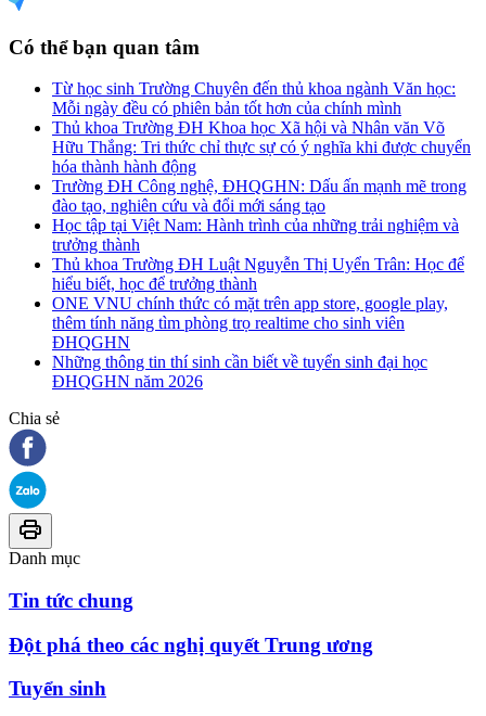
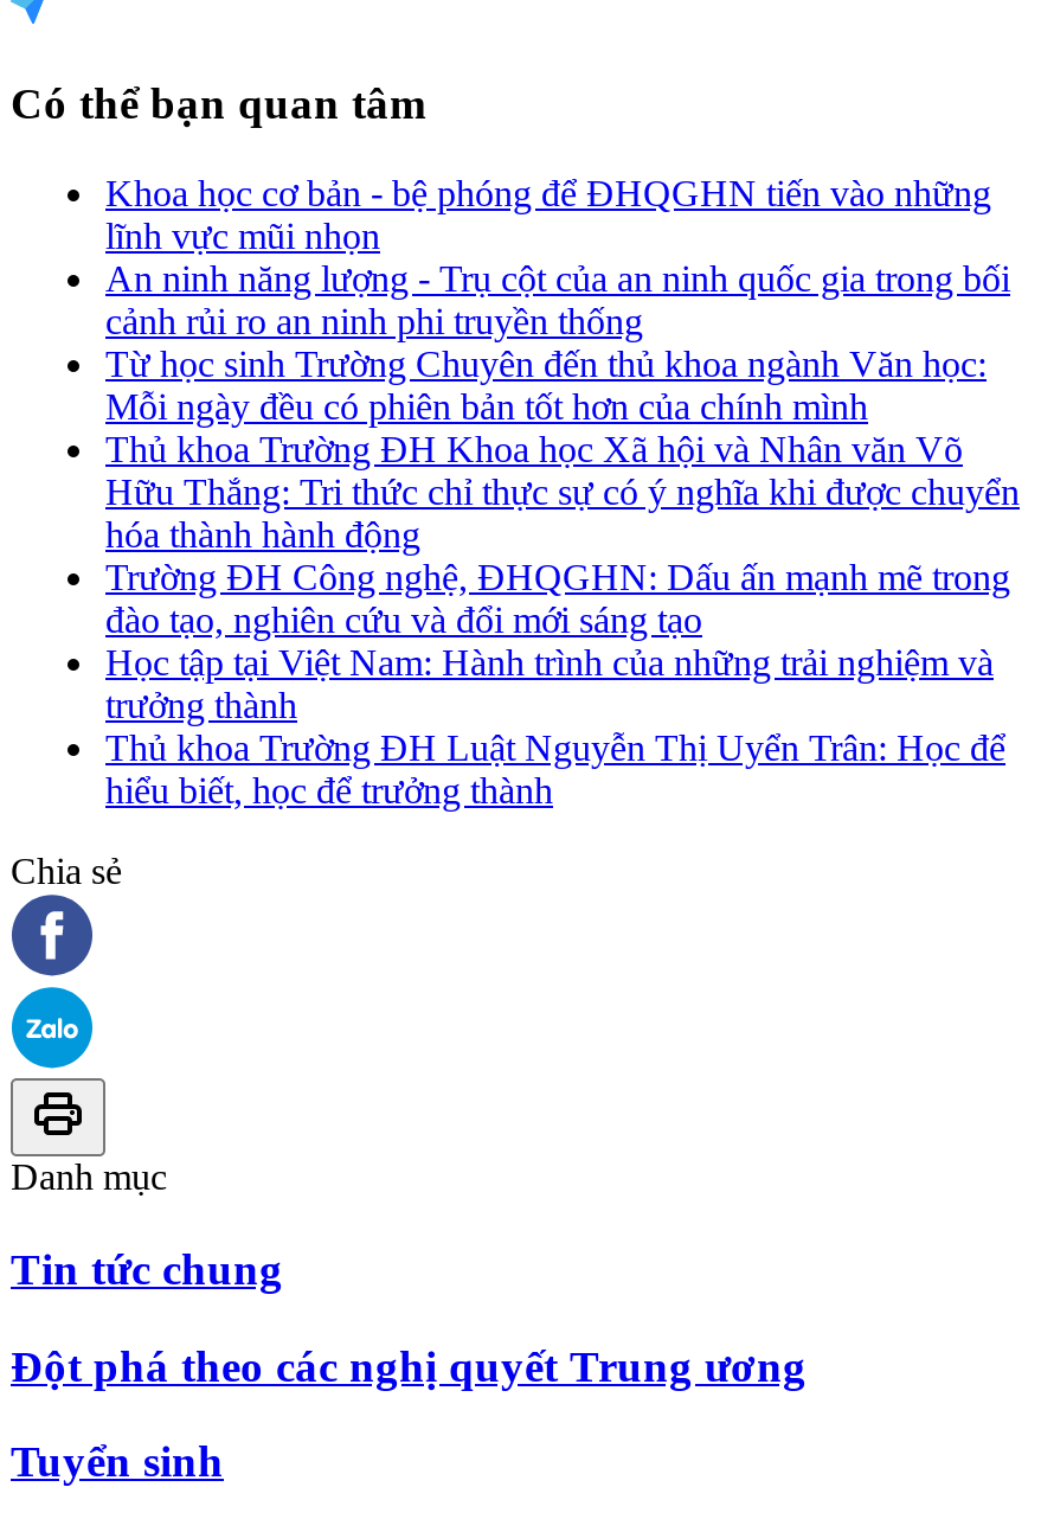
none -> [105,173,1010,342] Khoa học cơ bản - bệ phóng để ĐHQGHN tiến vào những | lĩnh vực mũi nhọn | An ninh năng lượng - Trụ cột của an ninh quốc gia trong bối | cảnh rủi ro an ninh phi truyền thống
moved [52,79,471,293] -> [105,344,1020,811]: Từ học sinh Trường Chuyên đến thủ khoa ngành Văn học: | Mỗi ngày đều có phiên bản tốt hơn của chính mình | Thủ khoa Trường ĐH Khoa học Xã hội và Nhân văn Võ | ... | Thủ khoa Trường ĐH Luật Nguyễn Thị Uyển Trân: Học để | hiểu biết, học để trưởng thành
[52,294,448,391] ONE VNU chính thức có mặt trên app store, google play, | thêm tính năng tìm phòng trọ realtime cho sinh viên | ĐHQGHN | Những thông tin thí sinh cần biết về tuyển sinh đại học | ĐHQGHN năm 2026 -> none

